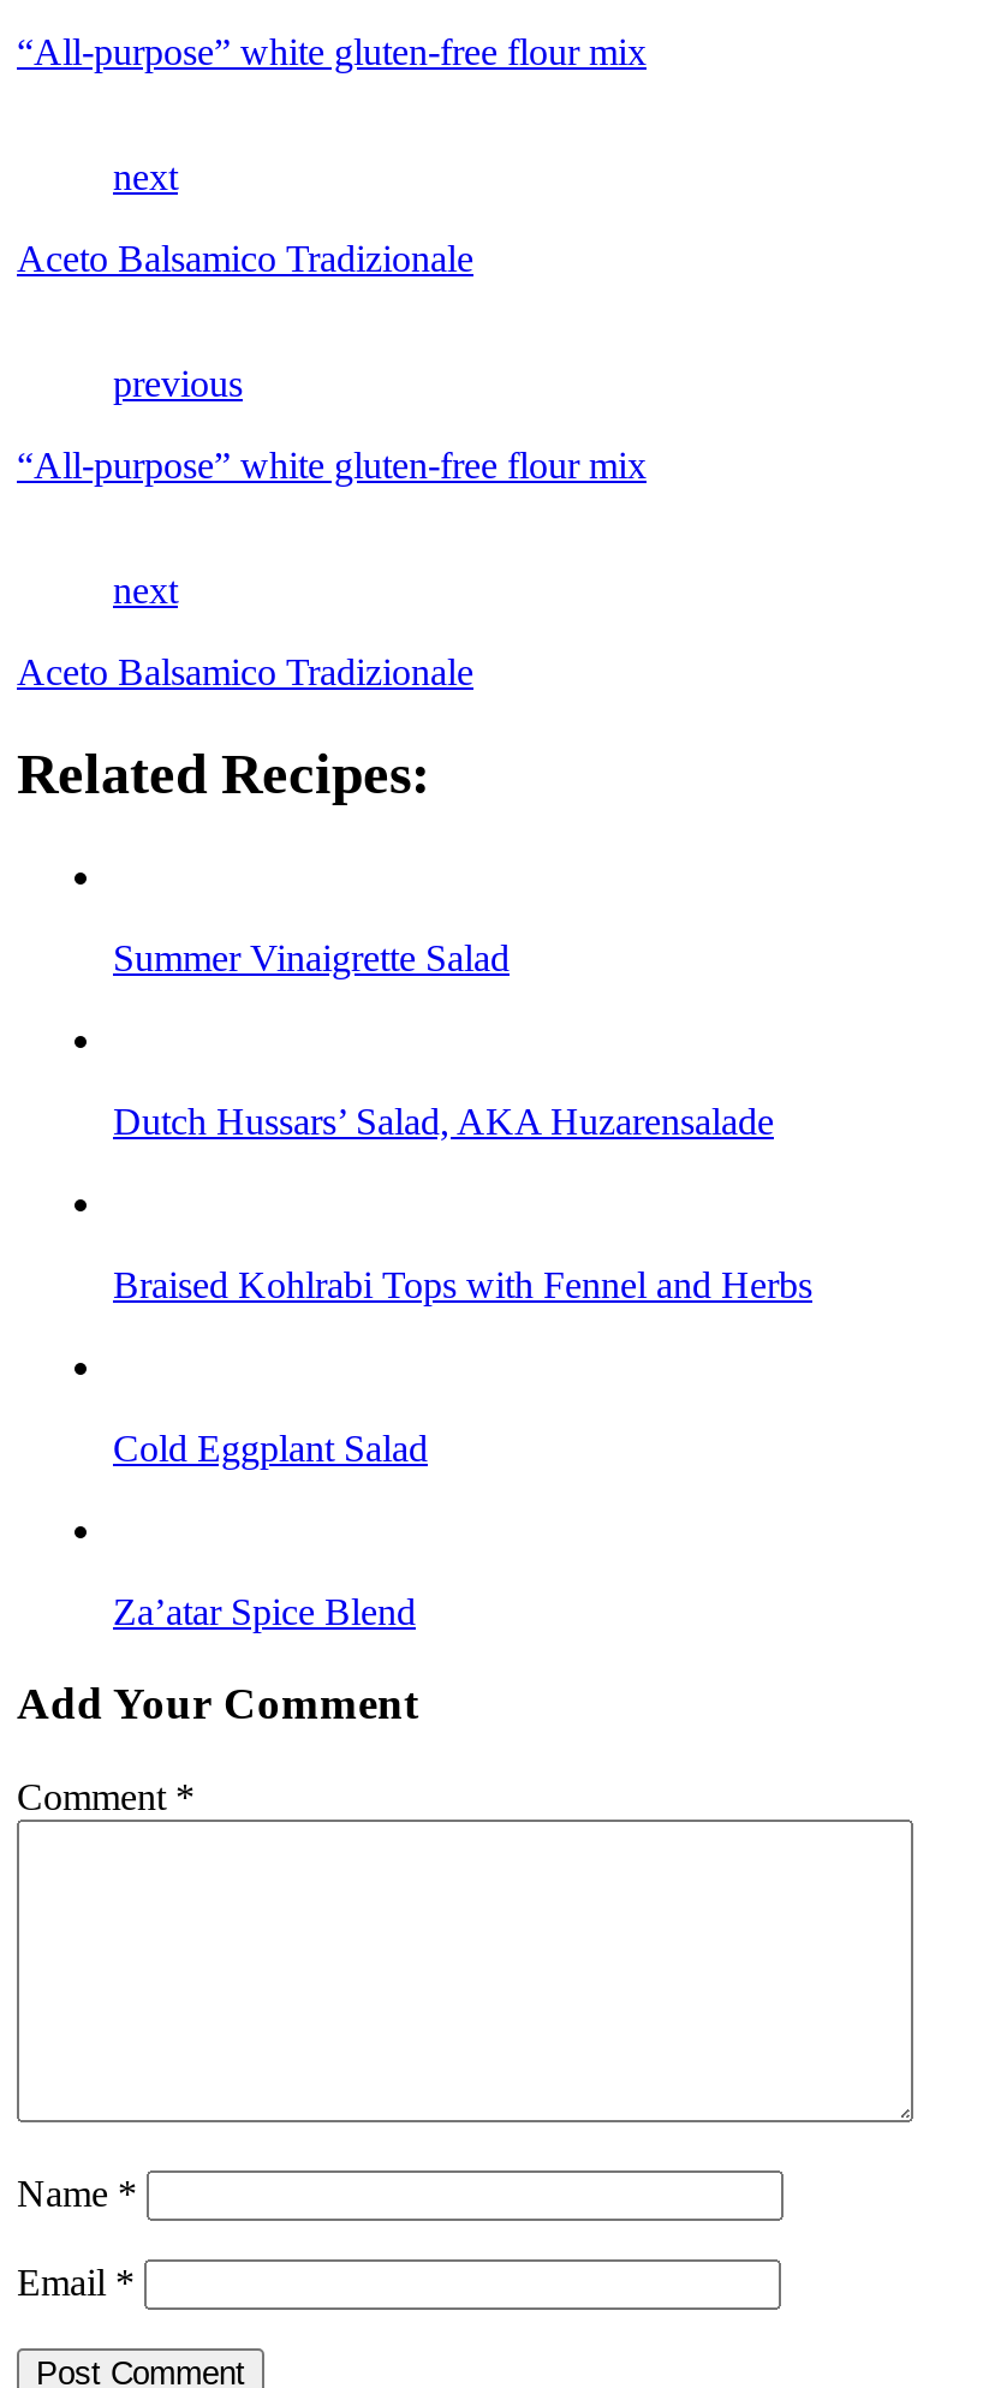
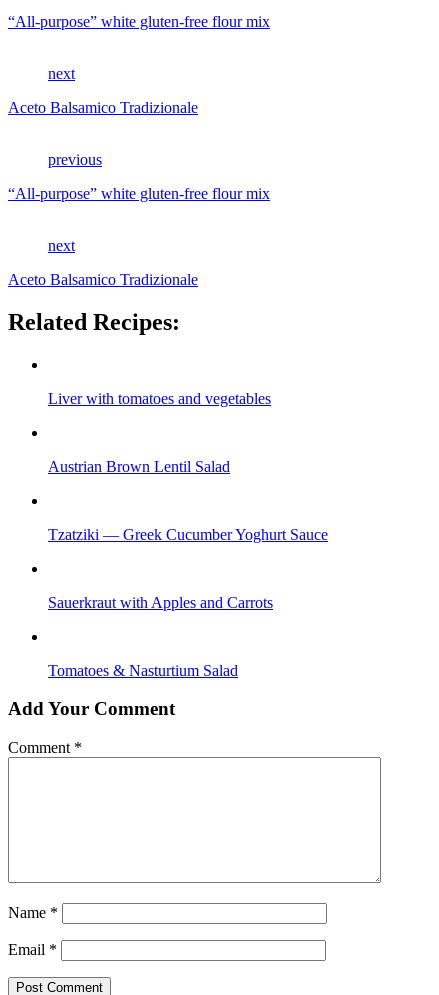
[113,936,510,977] Summer Vinaigrette Salad -> [48,390,271,407] Liver with tomatoes and vegetables
[113,1100,774,1141] Dutch Hussars’ Salad, AKA Huzarensalade -> [48,458,230,475] Austrian Brown Lentil Salad
[113,1263,812,1304] Braised Kohlrabi Tops with Fennel and Herbs -> [48,526,328,543] Tzatziki — Greek Cucumber Yoghurt Sauce
[113,1427,428,1468] Cold Eggplant Salad -> [48,594,273,611] Sauerkraut with Apples and Carrots
[113,1590,416,1631] Za’atar Spice Blend -> [48,662,238,679] Tomatoes & Nasturtium Salad

